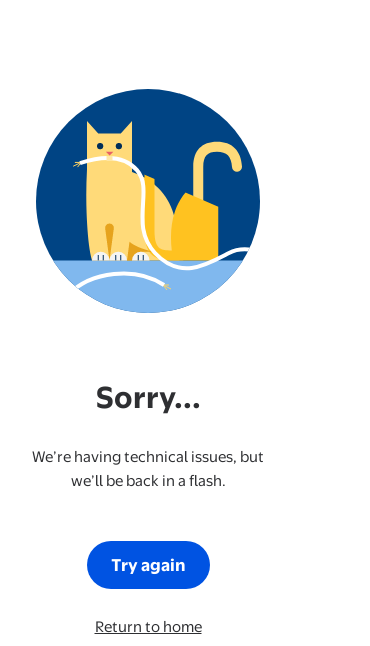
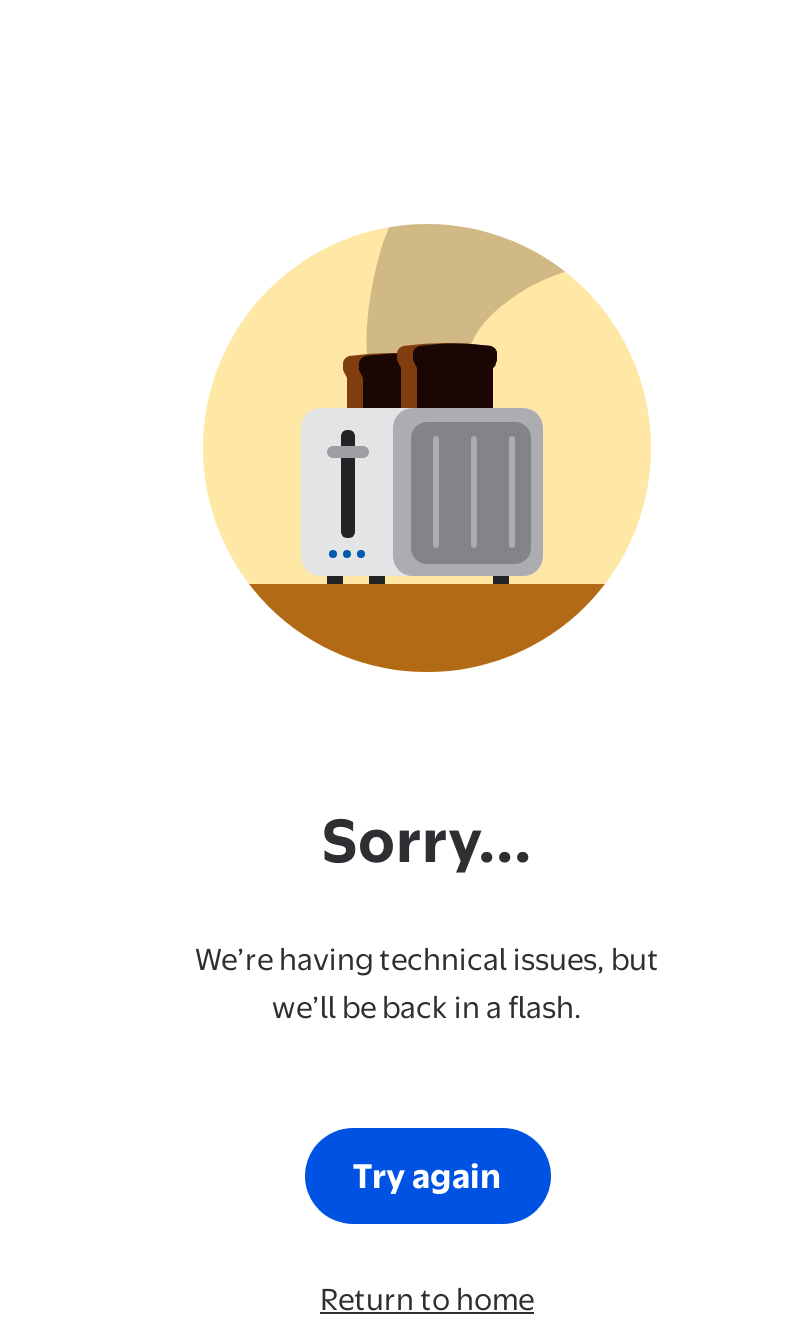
[35,88,261,314] [image] -> [203,224,651,674] [image]

